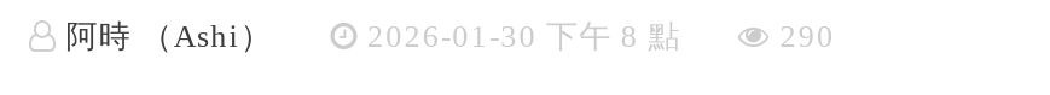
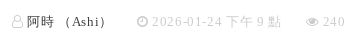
[358,21,835,55] 2026-01-30 下午 8 點 | 290 -> [148,15,346,29] 2026-01-24 下午 9 點 | 240

